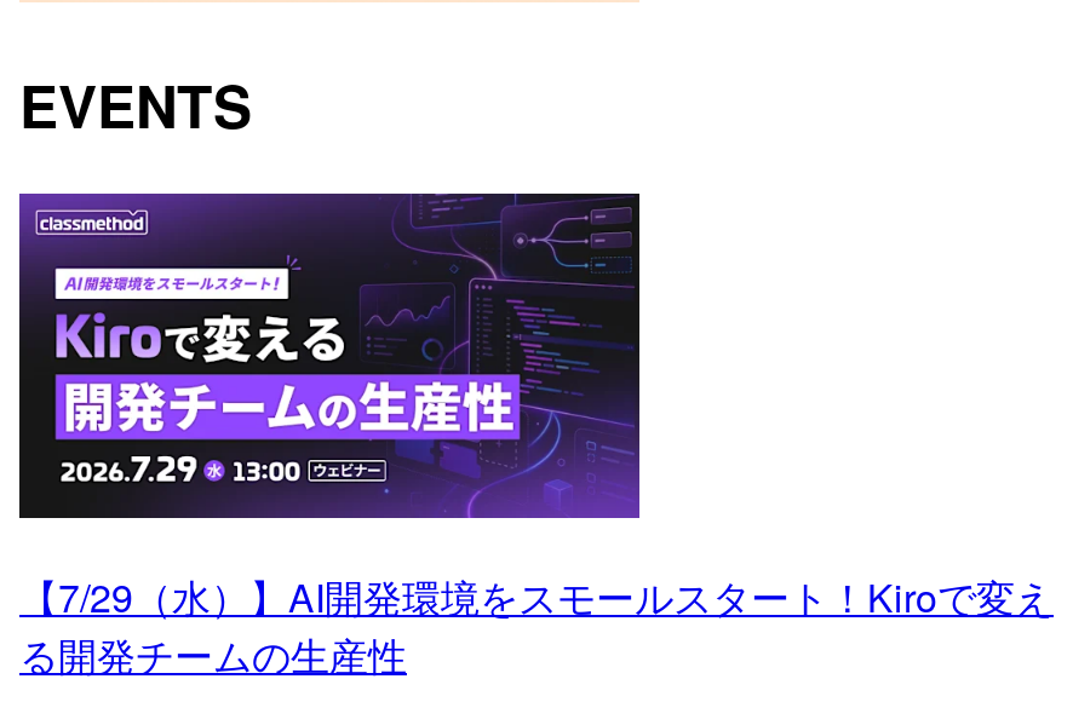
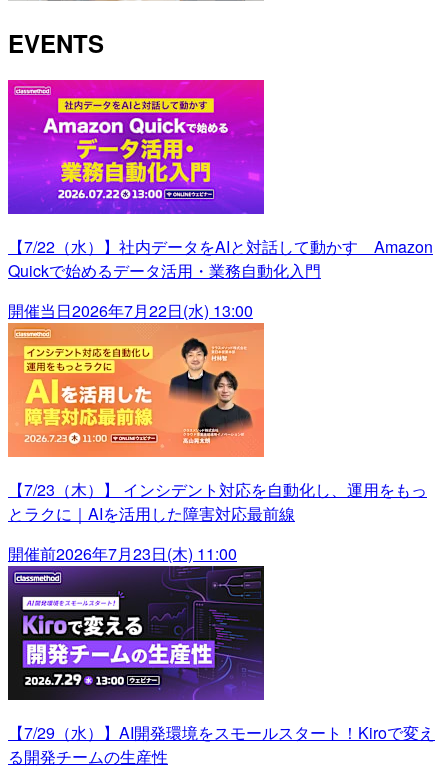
none -> [7,79,433,322] [image] | 【7/22（水）】社内データをAIと対話して動かす Amazon | Quickで始めるデータ活用・業務自動化入門 | 開催当日2026年7月22日(水) 13:00
none -> [7,329,427,565] [image] | 【7/23（木）】 インシデント対応を自動化し、運用をもっ | とラクに｜AIを活用した障害対応最前線 | 開催前2026年7月23日(木) 11:00

